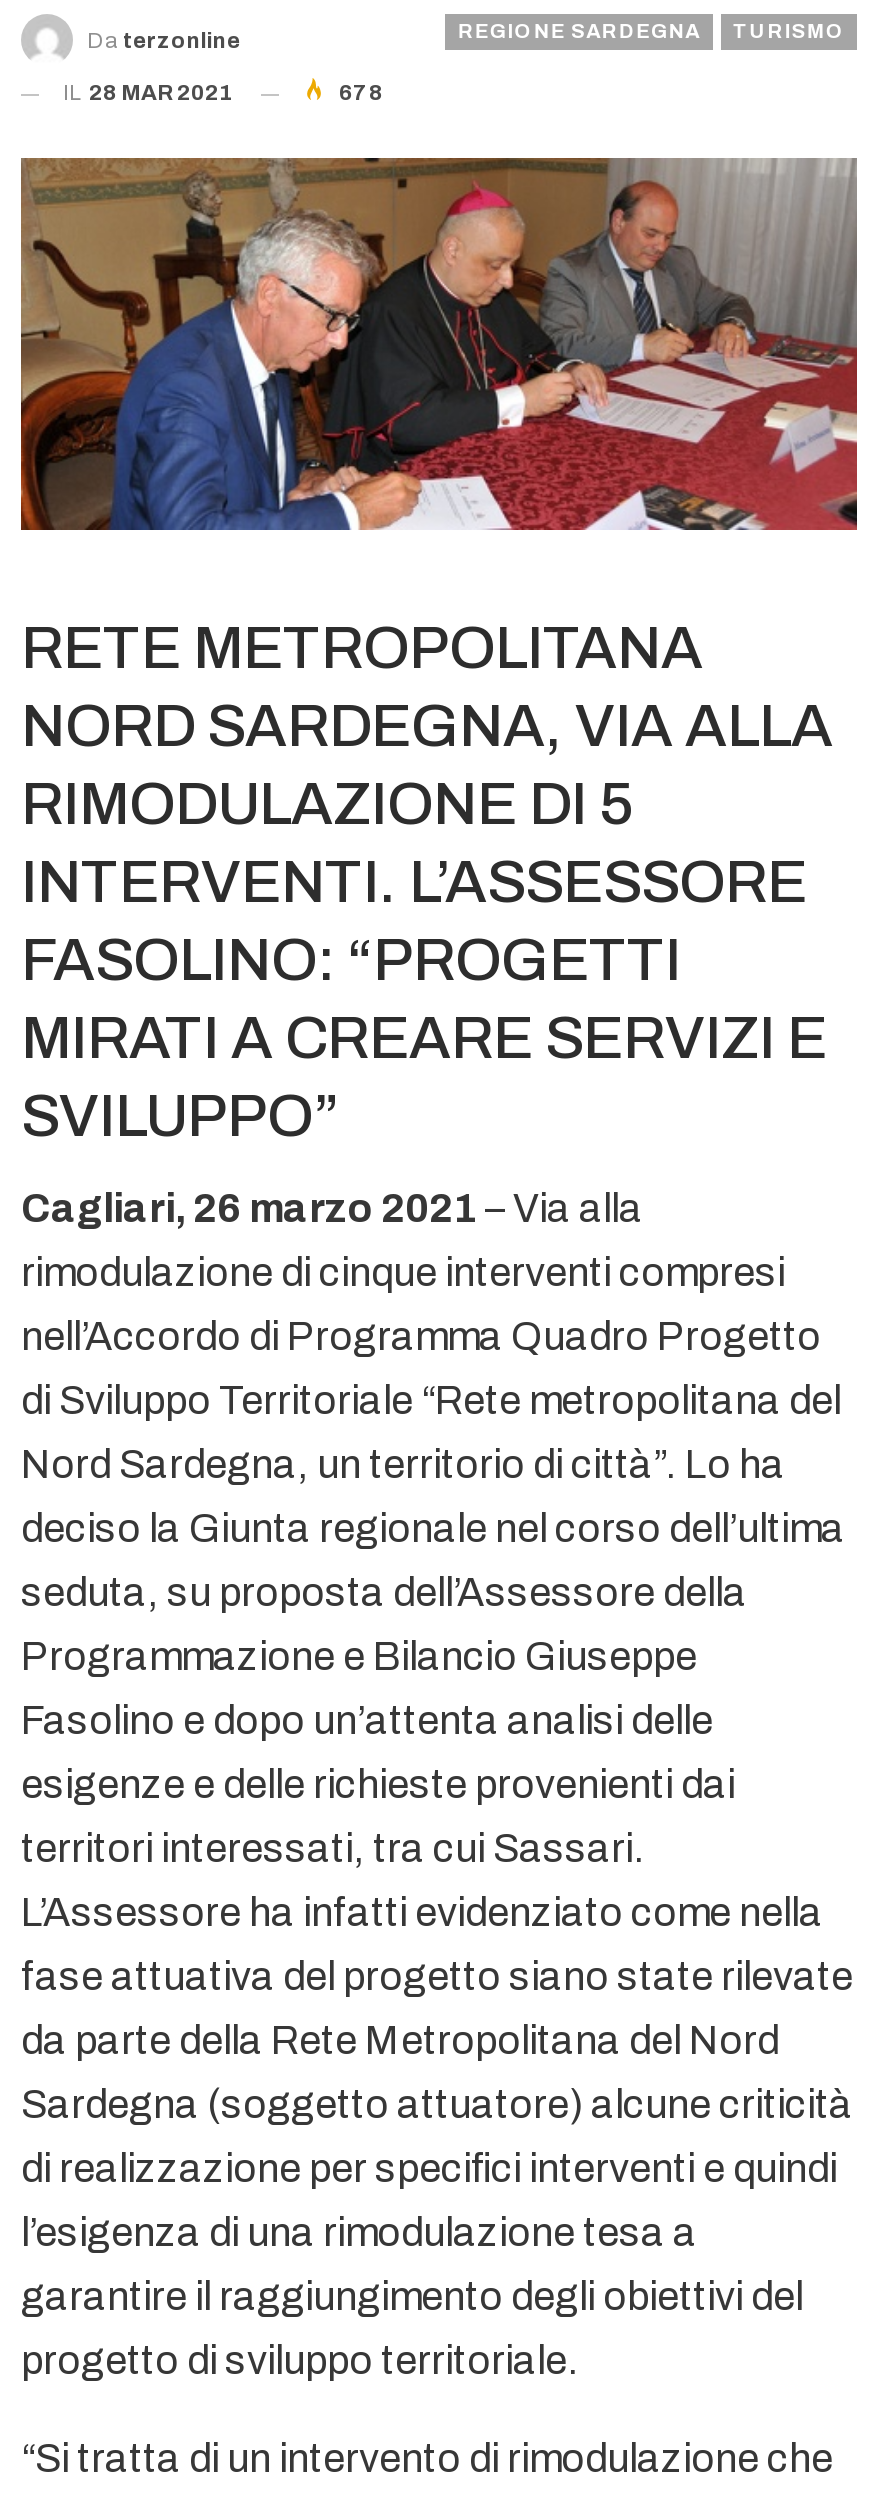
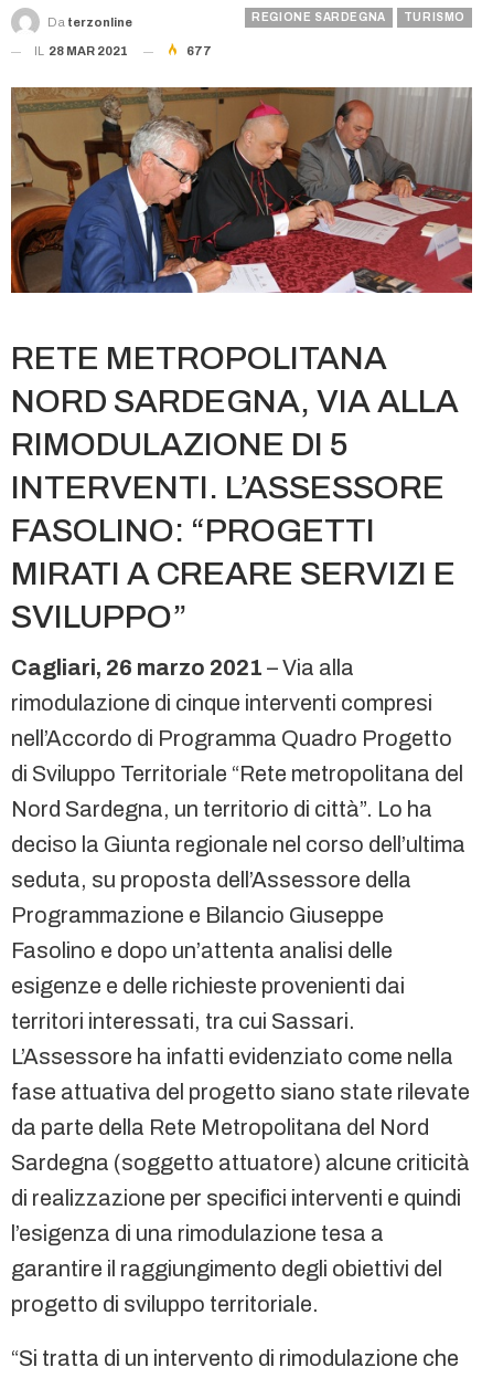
[339,80,383,104] 678 -> [186,44,212,58] 677

